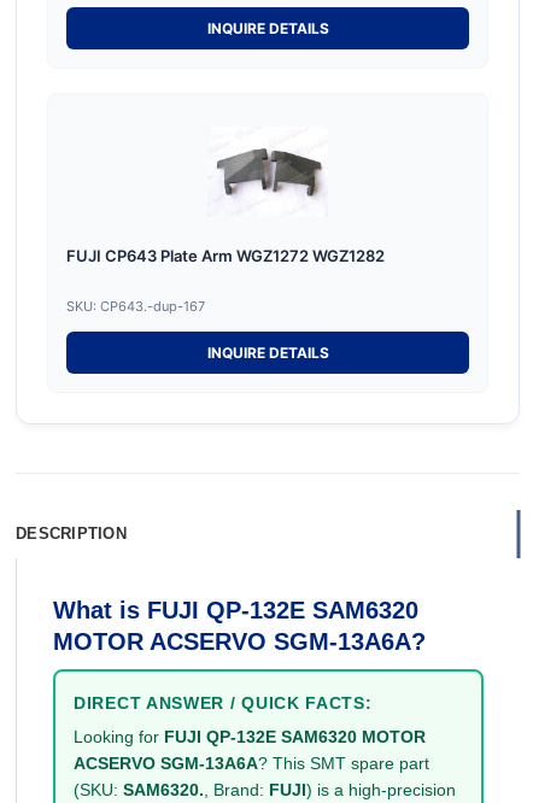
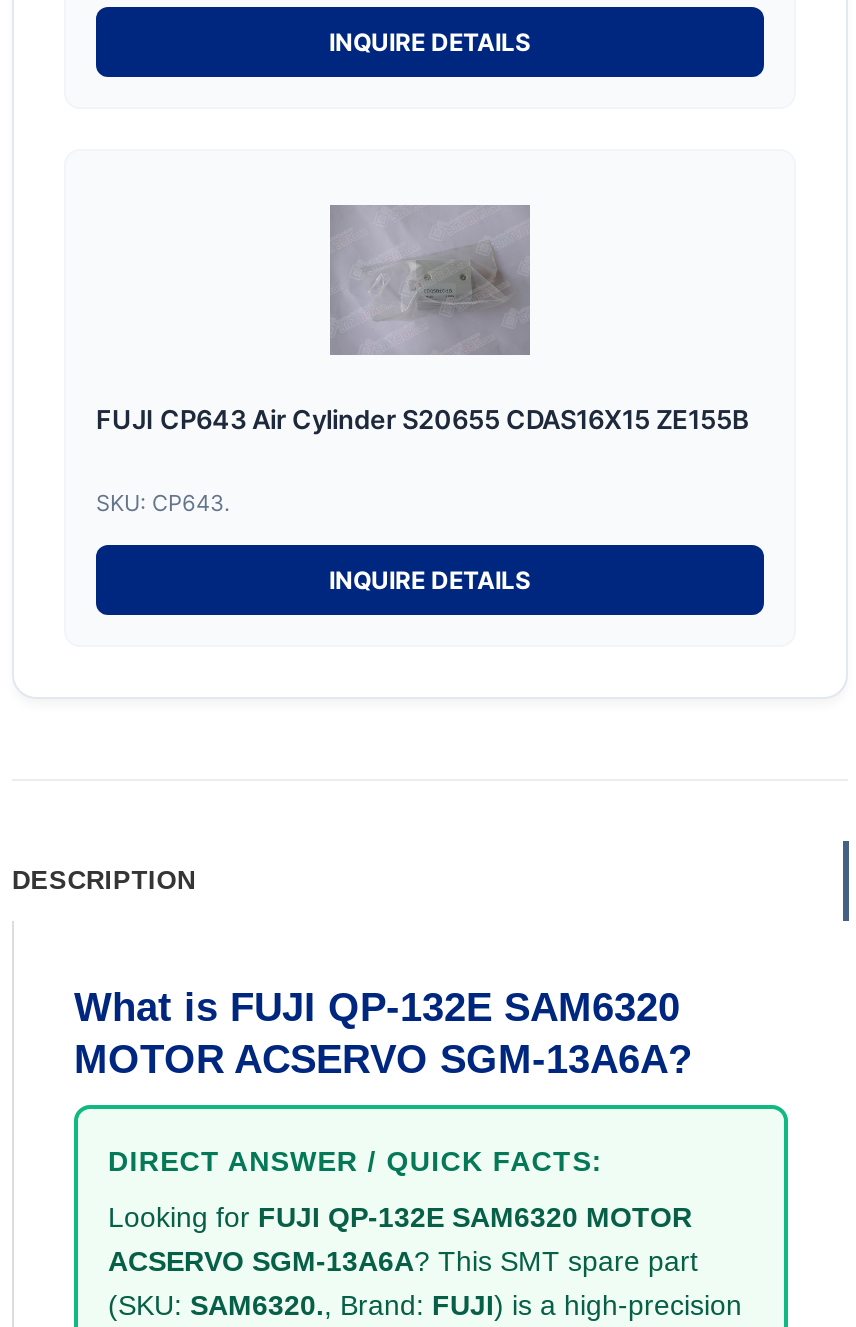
[66,127,385,265] [image] | FUJI CP643 Plate Arm WGZ1272 WGZ1282 -> [96,203,750,434] [image] | FUJI CP643 Air Cylinder S20655 CDAS16X15 ZE155B
[66,297,205,314] SKU: CP643.-dup-167 -> [96,488,230,516] SKU: CP643.

